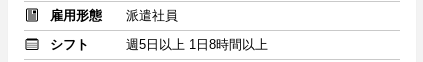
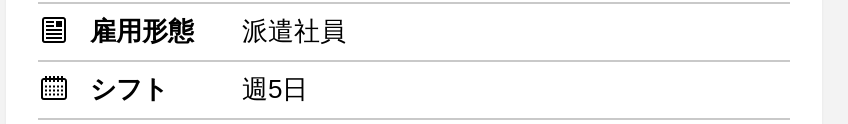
[126,37,268,52] 週5日以上 1日8時間以上 -> [242,74,308,104] 週5日

